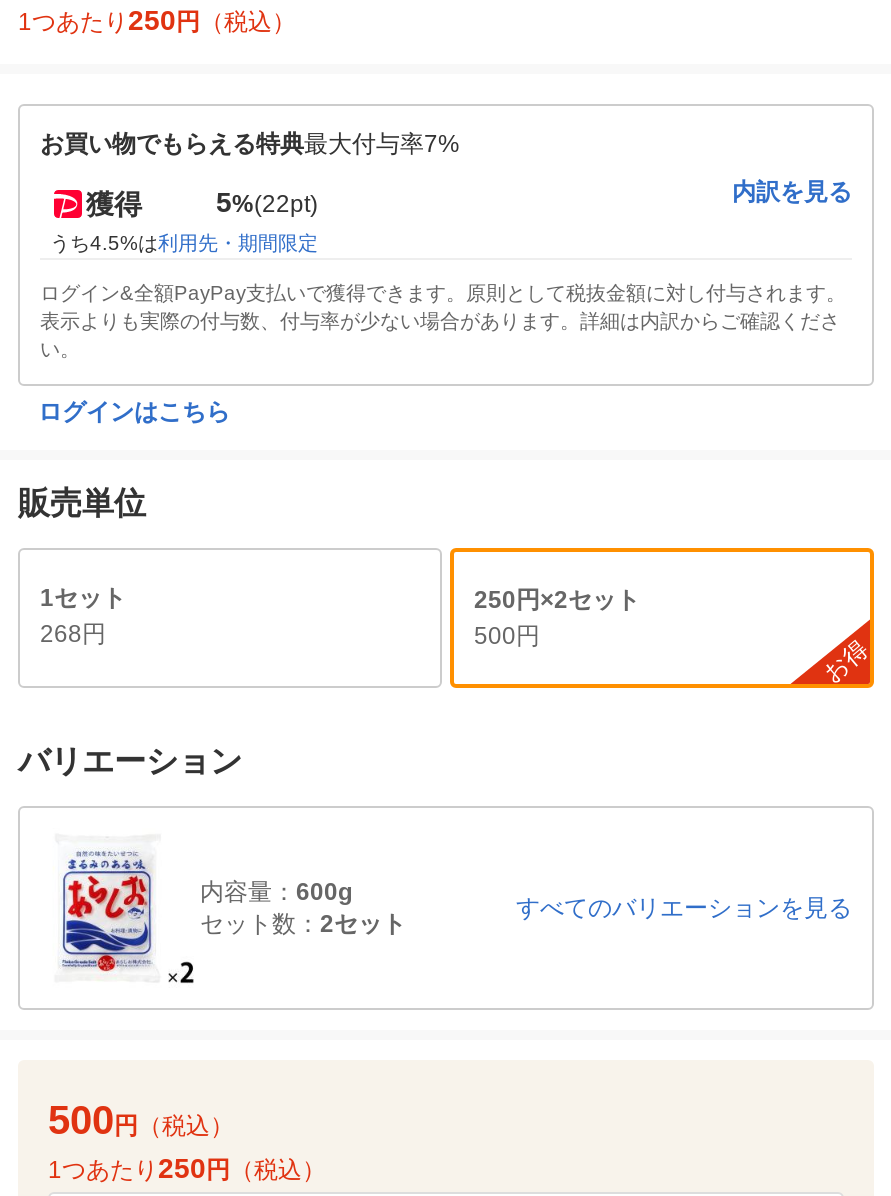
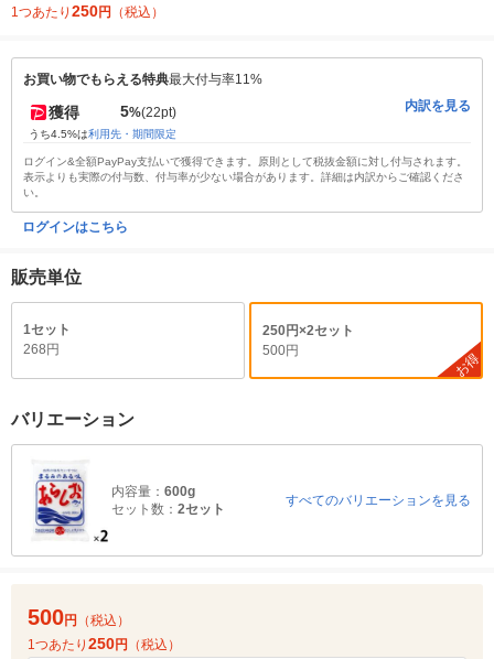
[40,131,460,159] お買い物でもらえる特典最大付与率7% -> [23,72,262,87] お買い物でもらえる特典最大付与率11%

